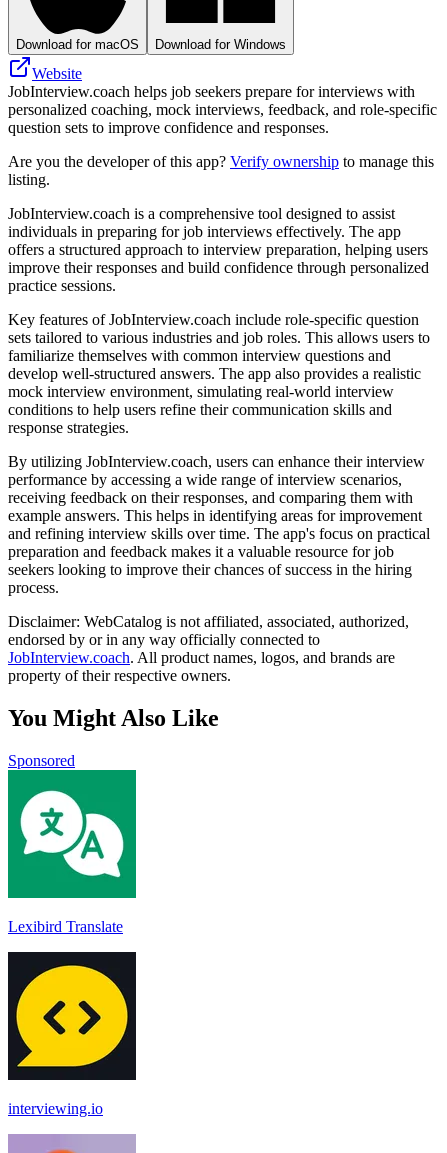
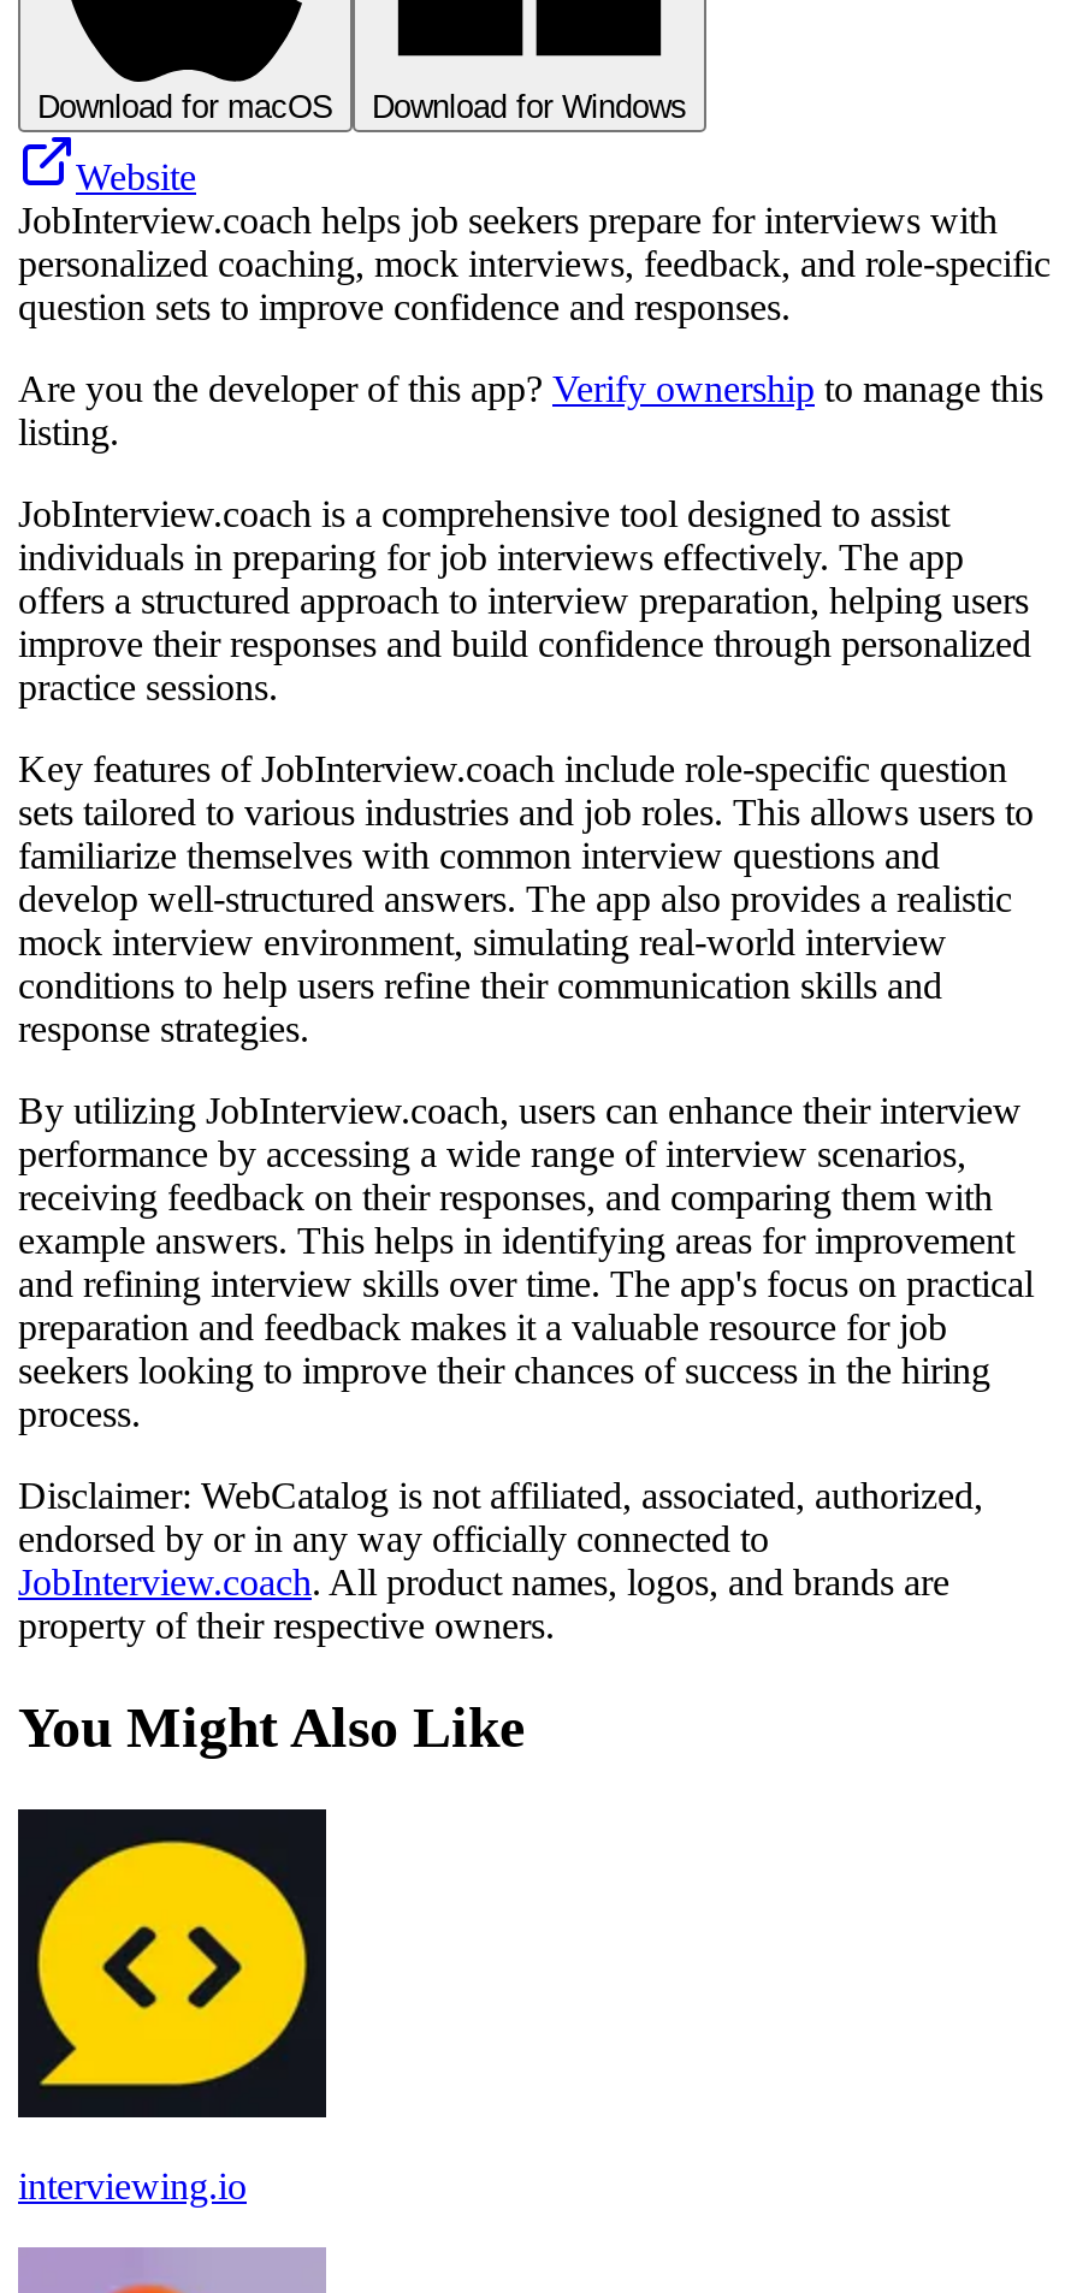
[8,752,75,769] Sponsored -> none
[7,769,137,935] [image] | Lexibird Translate -> none

